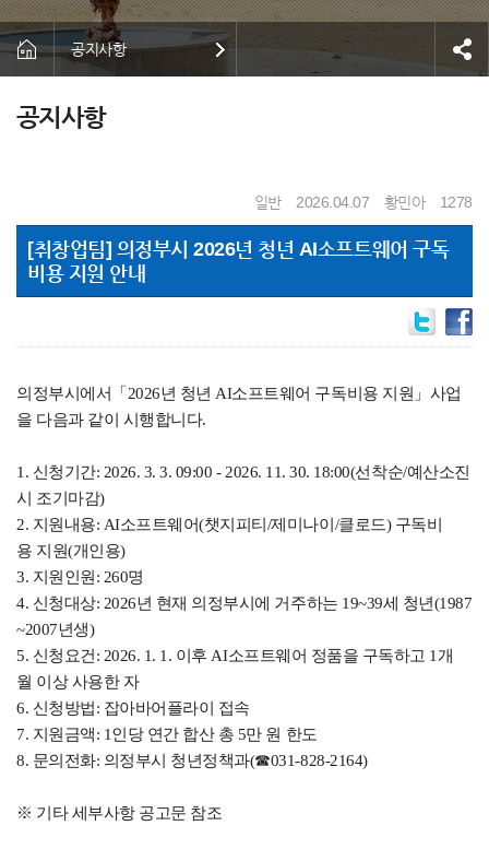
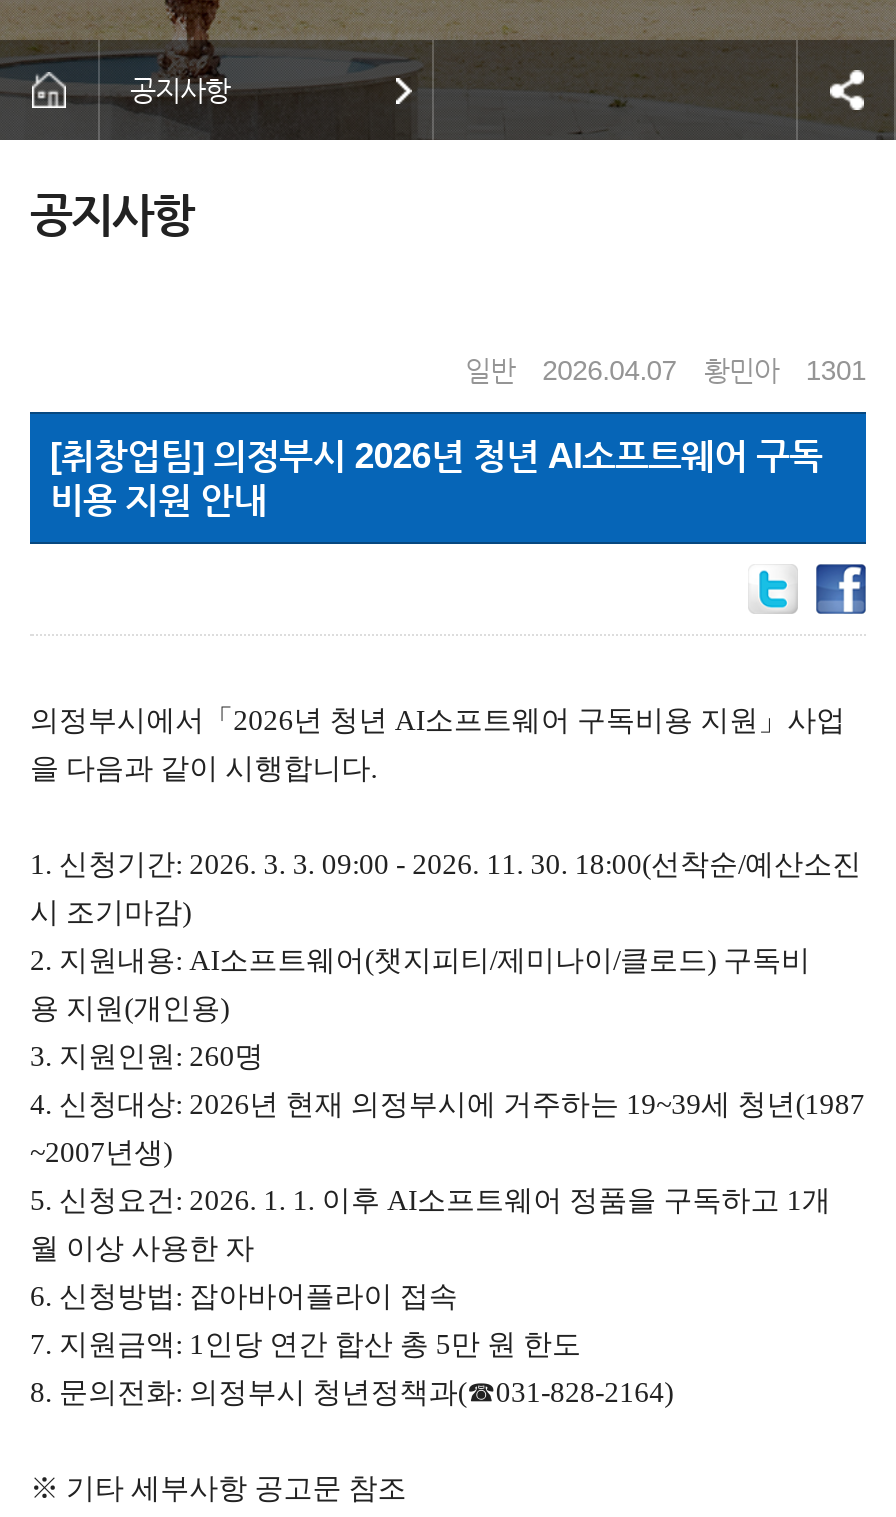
[254,193,473,211] 일반 2026.04.07 황민아 1278 -> [465,354,866,386] 일반 2026.04.07 황민아 1301

